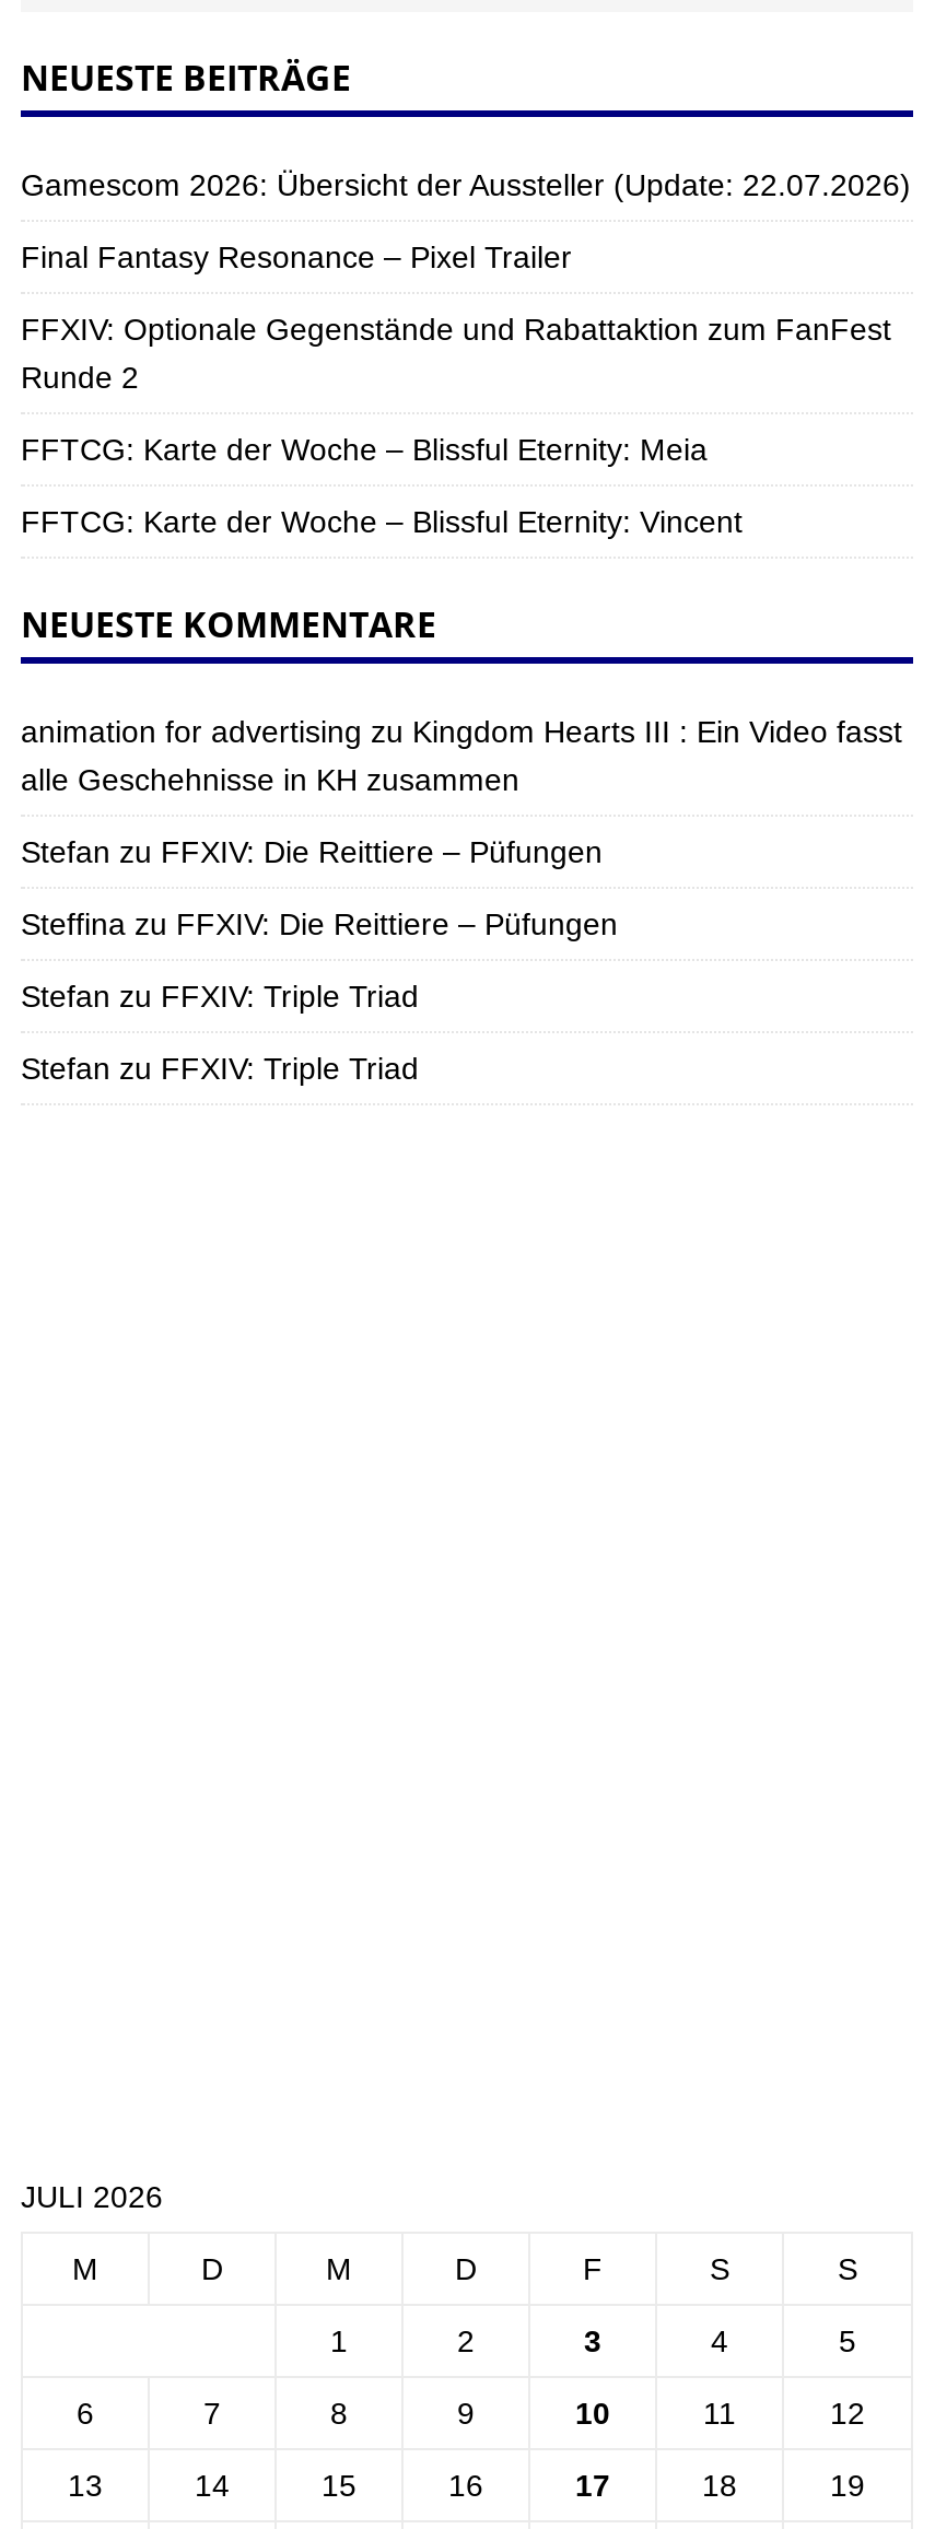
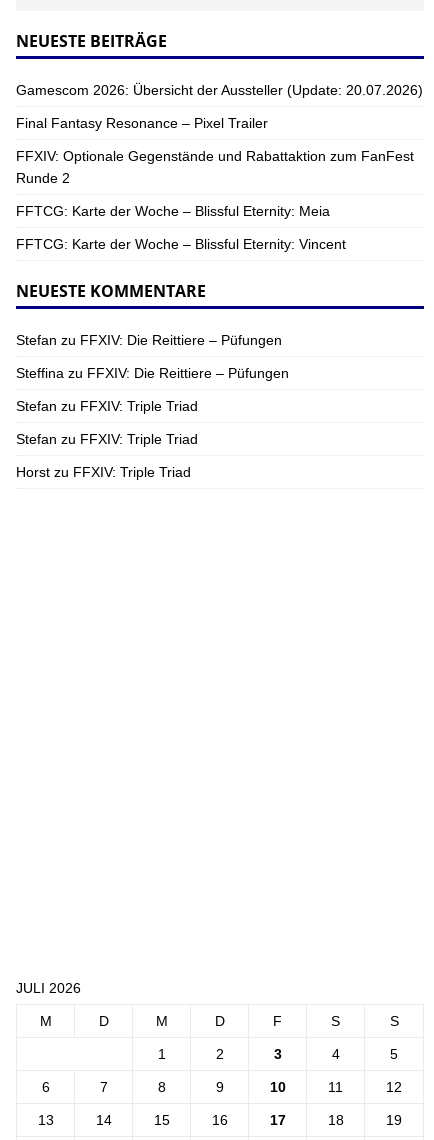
[21,167,911,202] Gamescom 2026: Übersicht der Aussteller (Update: 22.07.2026) -> [16,82,423,98] Gamescom 2026: Übersicht der Aussteller (Update: 20.07.2026)
[21,713,902,796] animation for advertising zu Kingdom Hearts III : Ein Video fasst | alle Geschehnisse in KH zusammen -> none
moved [21,834,618,1085] -> [16,332,289,447]: Stefan zu FFXIV: Die Reittiere – Püfungen | Steffina zu FFXIV: Die Reittiere – Püfungen | Stefan zu FFXIV: Triple Triad | Stefan zu FFXIV: Triple Triad
none -> [16,464,191,480] Horst zu FFXIV: Triple Triad

